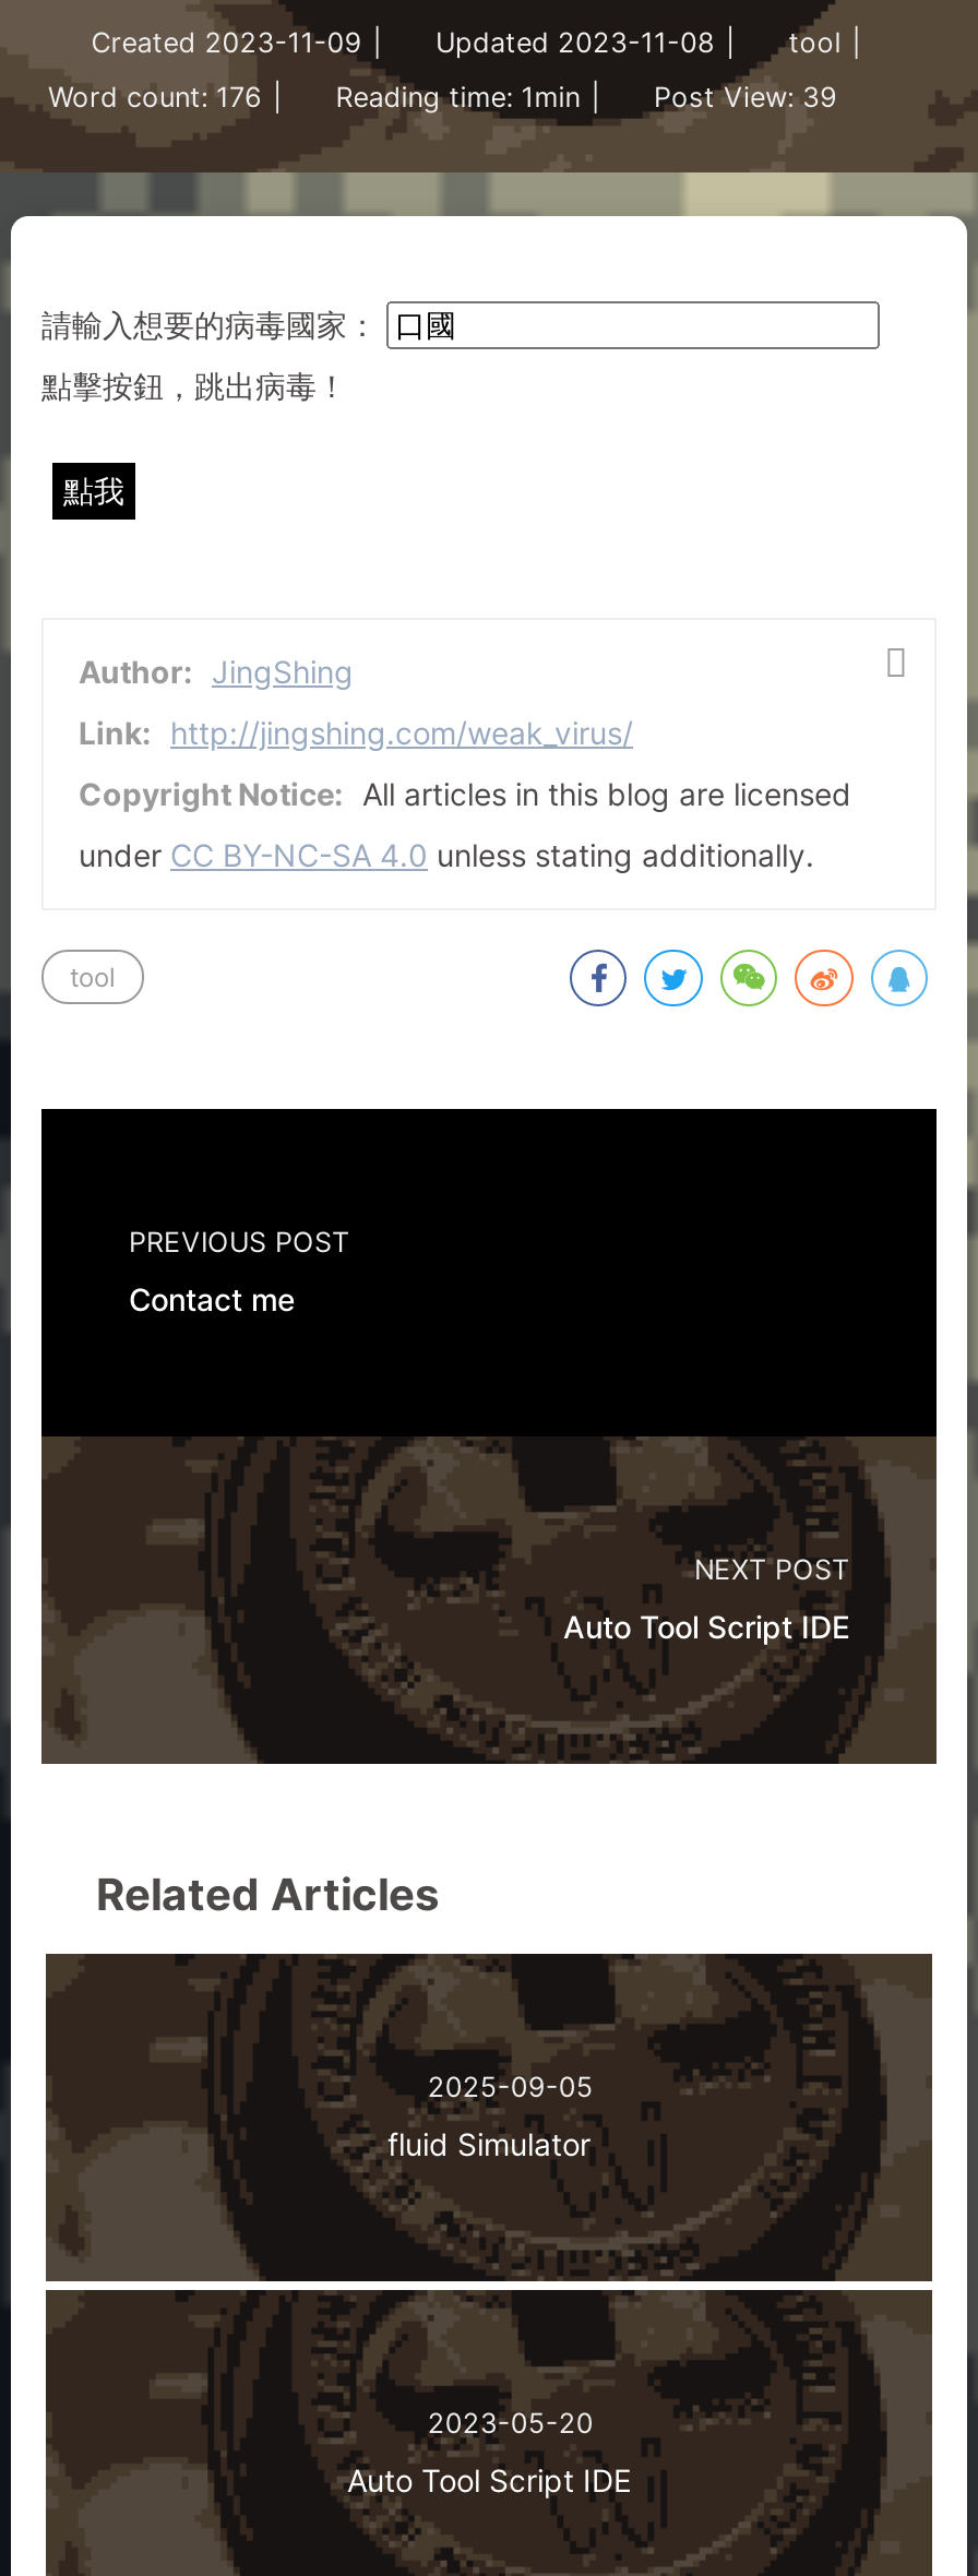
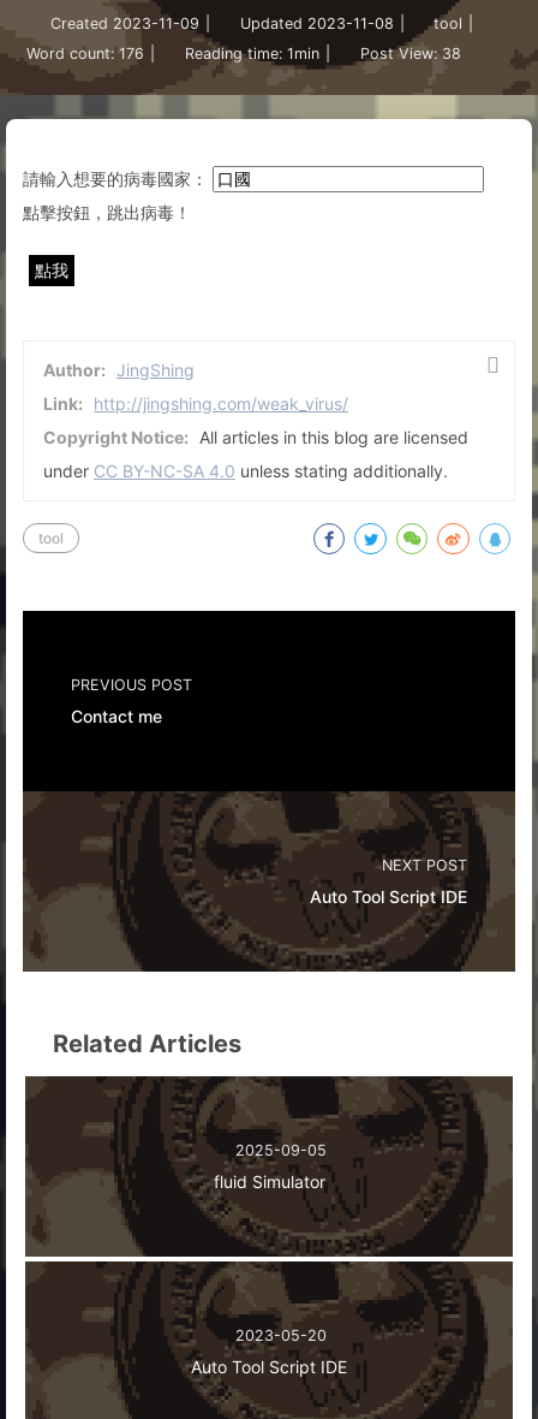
[654,81,837,114] Post View: 39 -> [360,44,461,63] Post View: 38

